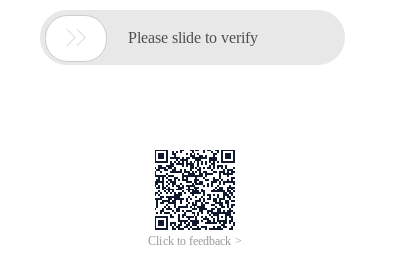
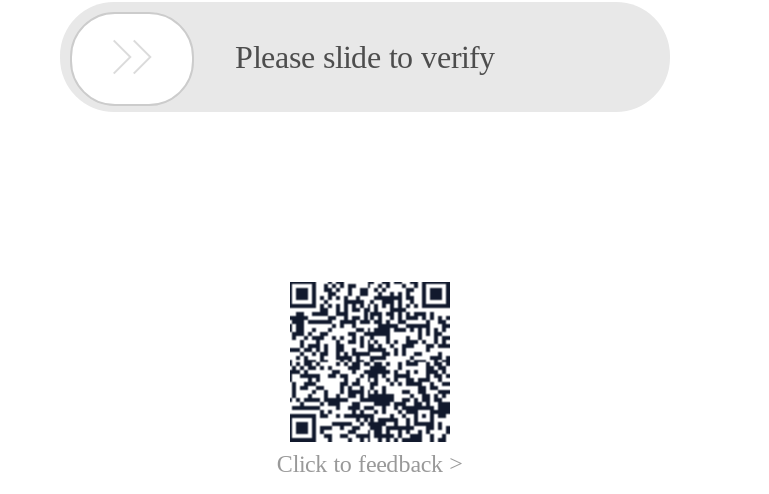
[155,149,235,231] [image] -> [288,282,452,444] [image]

